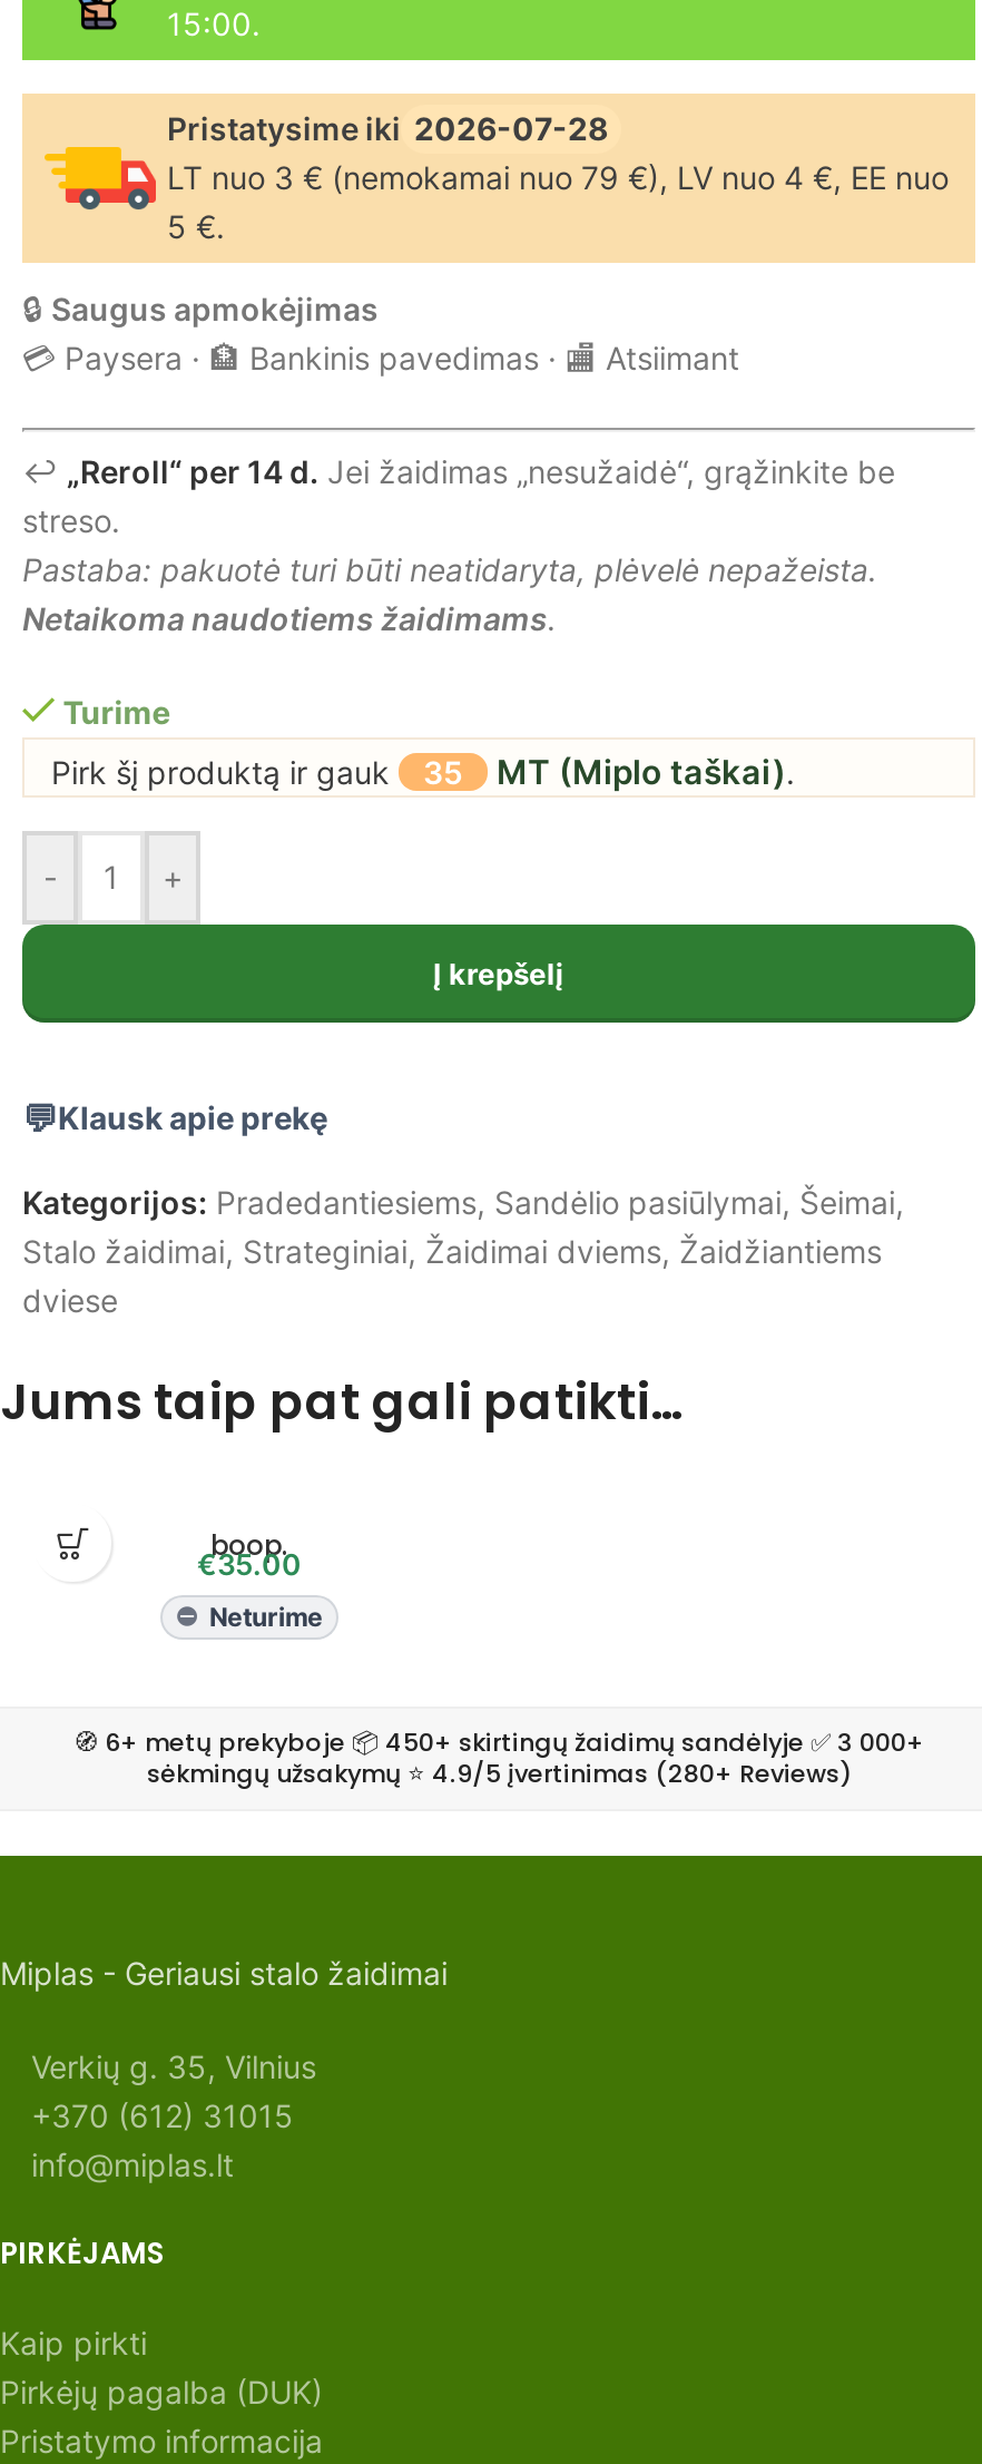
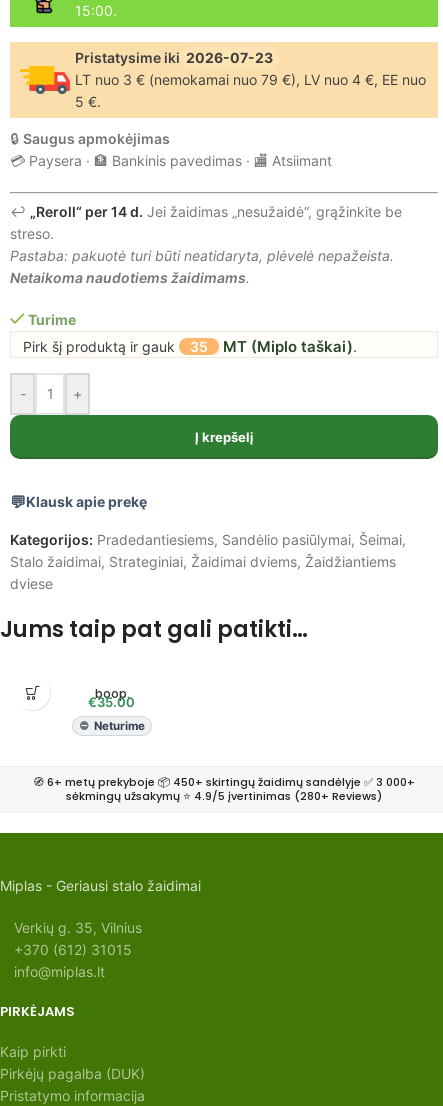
[167,110,608,148] Pristatysime iki 2026-07-28 -> [75,49,273,66] Pristatysime iki 2026-07-23

